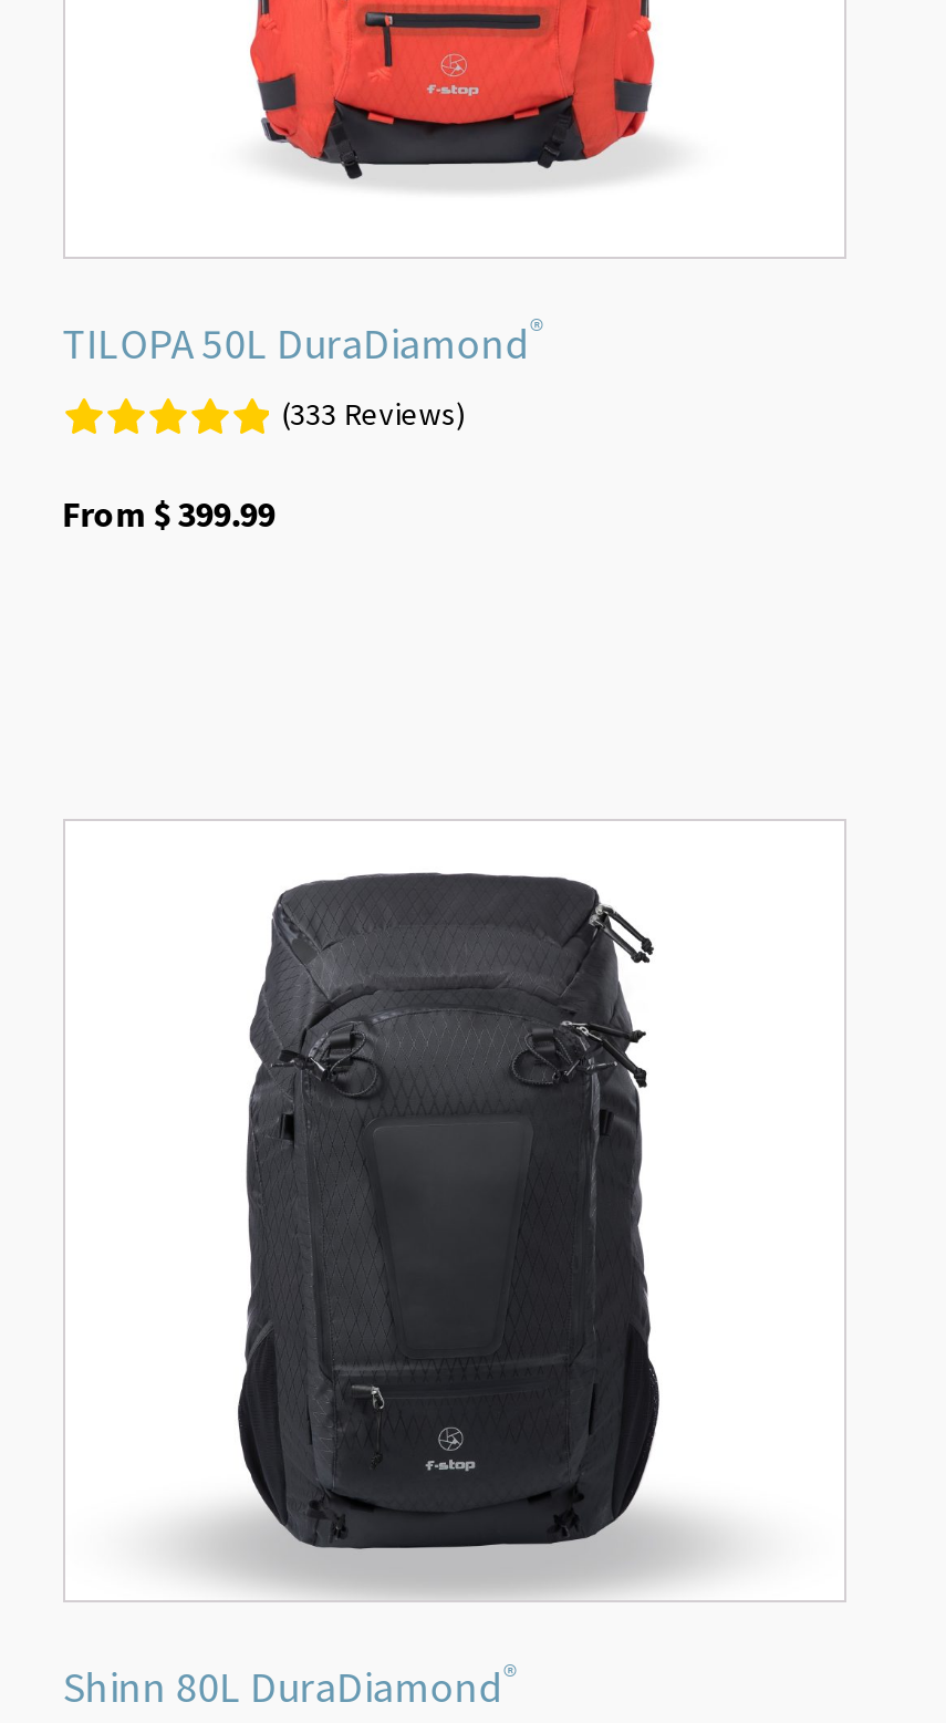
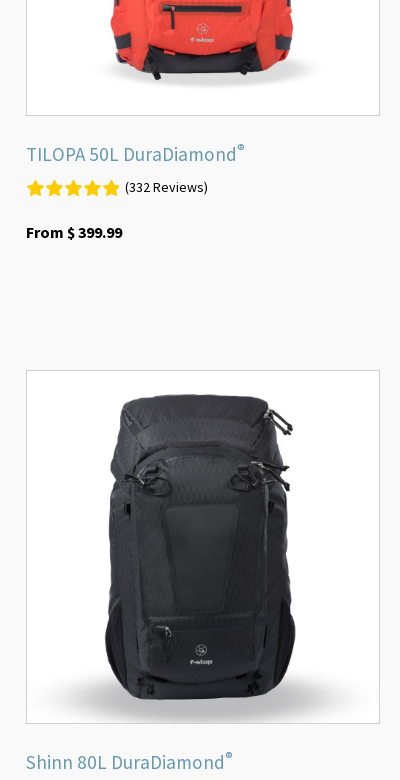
[282,393,465,433] (333 Reviews) -> [125,178,208,196] (332 Reviews)

